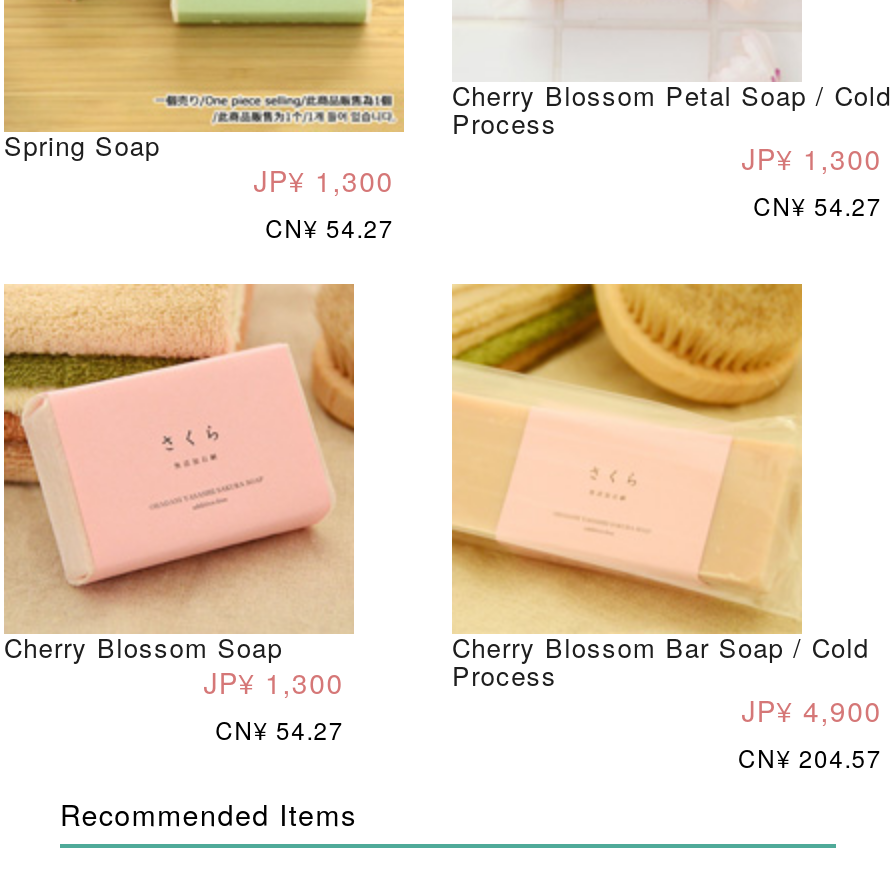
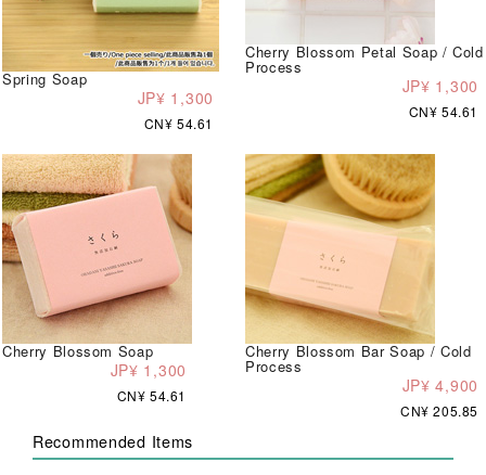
[753,187,882,221] CN¥ 54.27 -> [409,102,478,120] CN¥ 54.61
[265,209,394,243] CN¥ 54.27 -> [144,114,214,132] CN¥ 54.61
[215,711,344,745] CN¥ 54.27 -> [117,386,187,404] CN¥ 54.61
[738,739,882,773] CN¥ 204.57 -> [400,401,478,419] CN¥ 205.85

